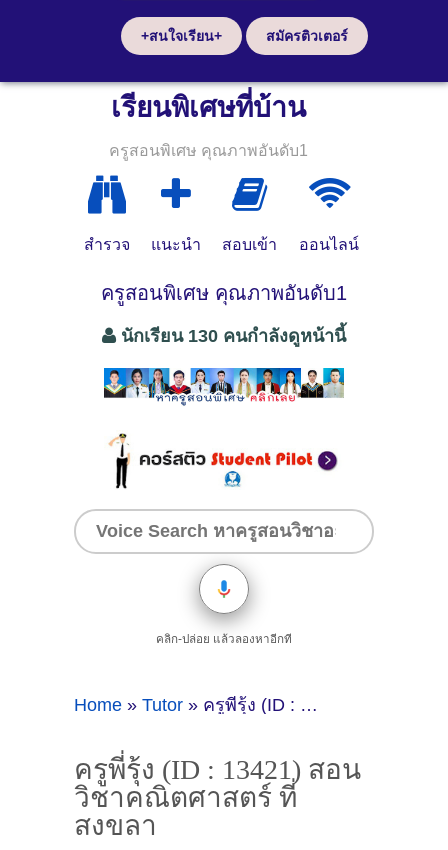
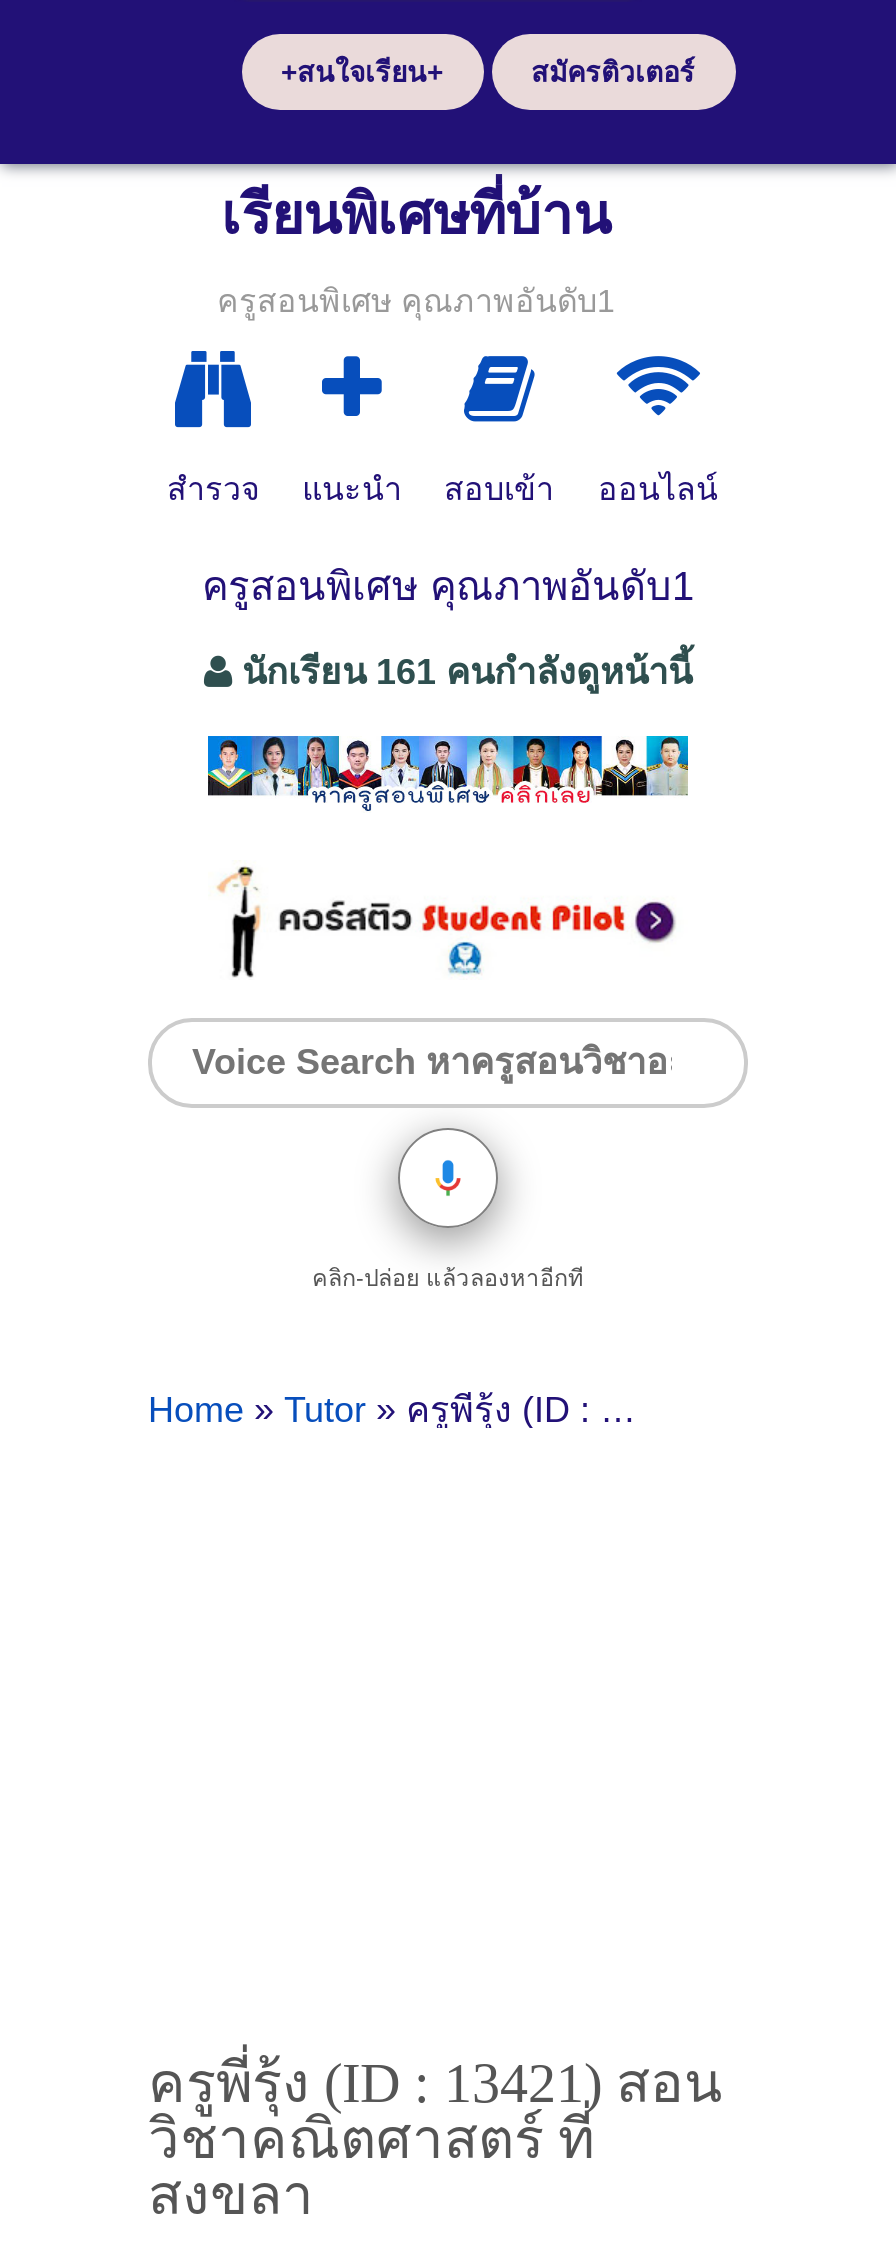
[116,326,346,346] นักเรียน 130 คนกำลังดูหน้านี้ -> [232,652,692,692] นักเรียน 161 คนกำลังดูหน้านี้

